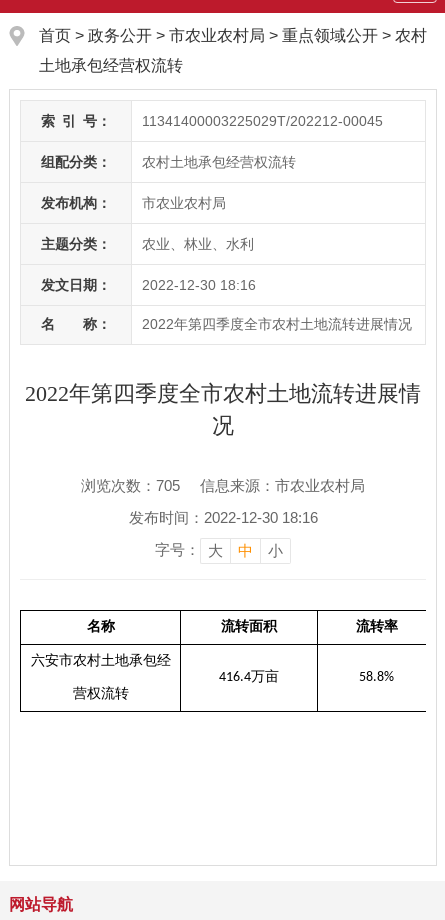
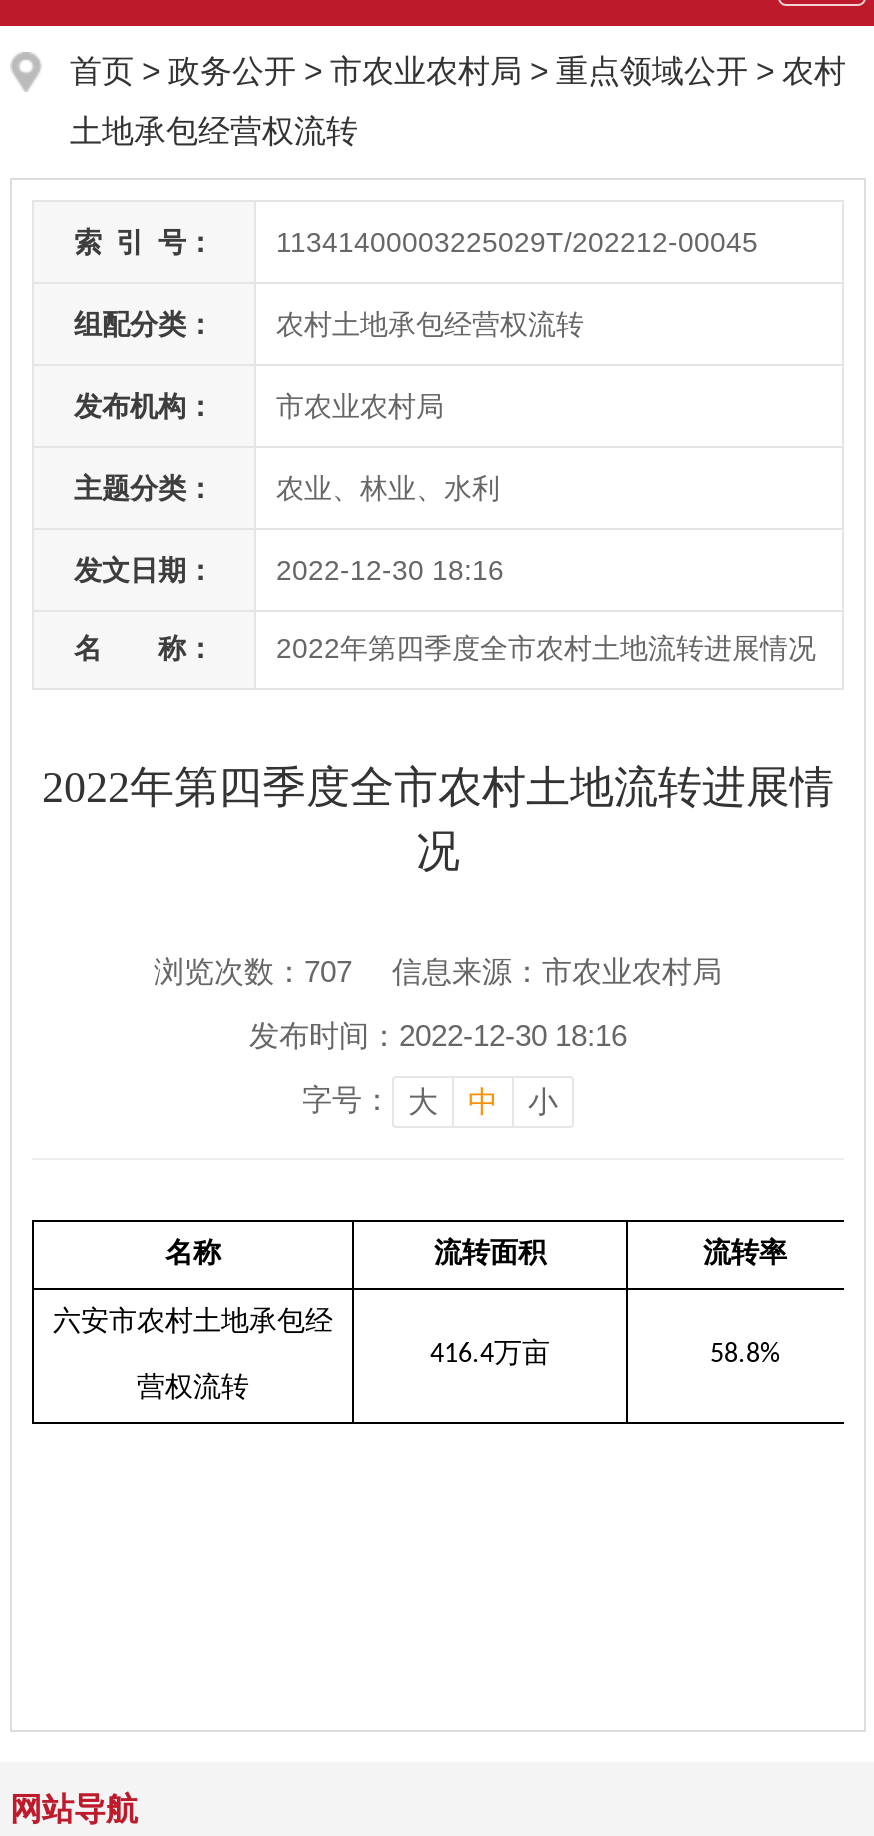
[81,477,365,494] 浏览次数：705 信息来源：市农业农村局 -> [154,955,722,989] 浏览次数：707 信息来源：市农业农村局

